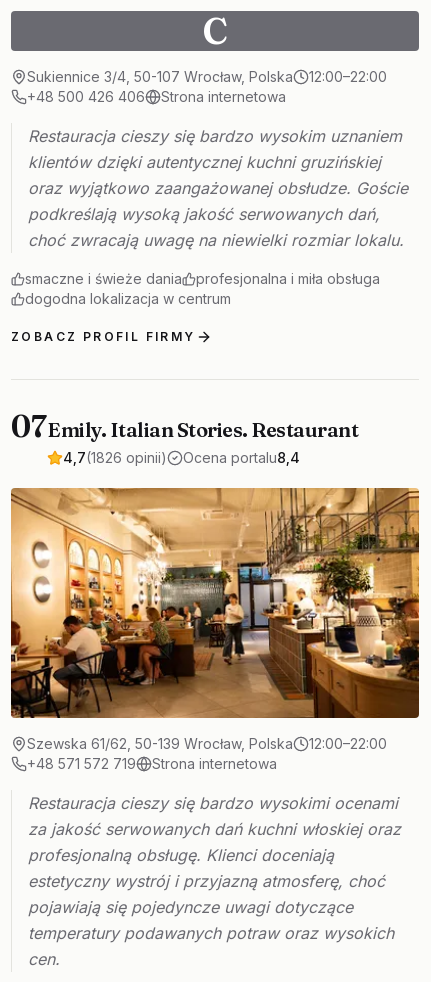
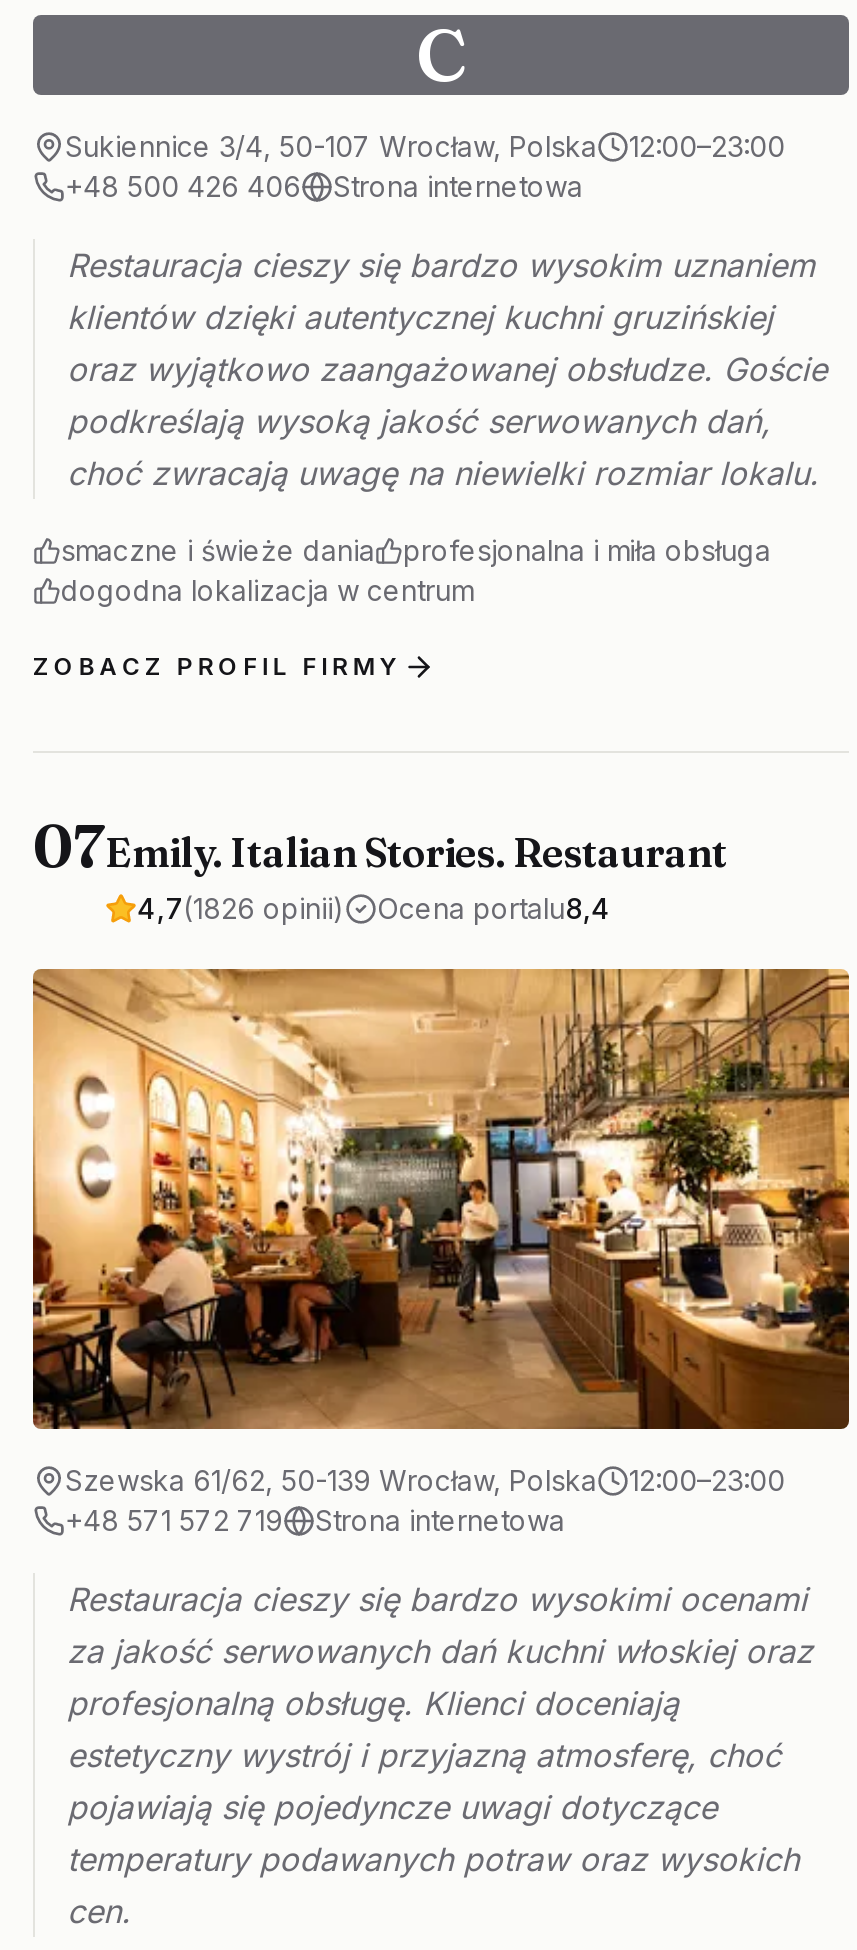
[27,68,387,85] Sukiennice 3/4, 50-107 Wrocław, Polska 12:00–22:00 -> [65,129,785,163] Sukiennice 3/4, 50-107 Wrocław, Polska 12:00–23:00
[27,734,387,751] Szewska 61/62, 50-139 Wrocław, Polska 12:00–22:00 -> [65,1462,785,1496] Szewska 61/62, 50-139 Wrocław, Polska 12:00–23:00

